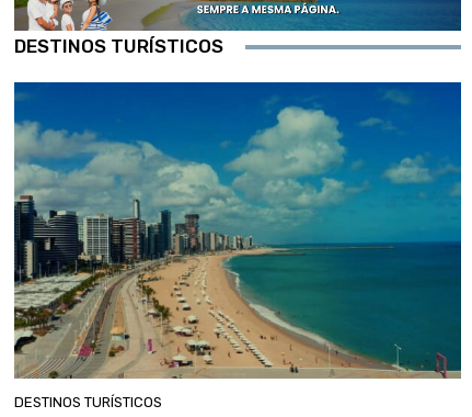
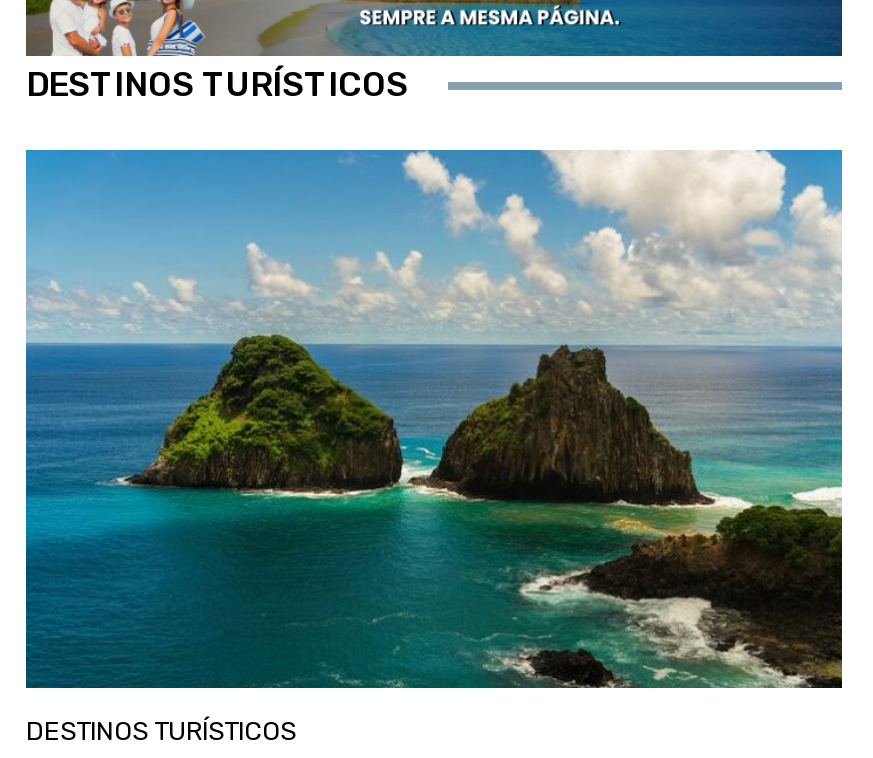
[13,81,462,380] [image] -> [24,150,844,690] [image]

